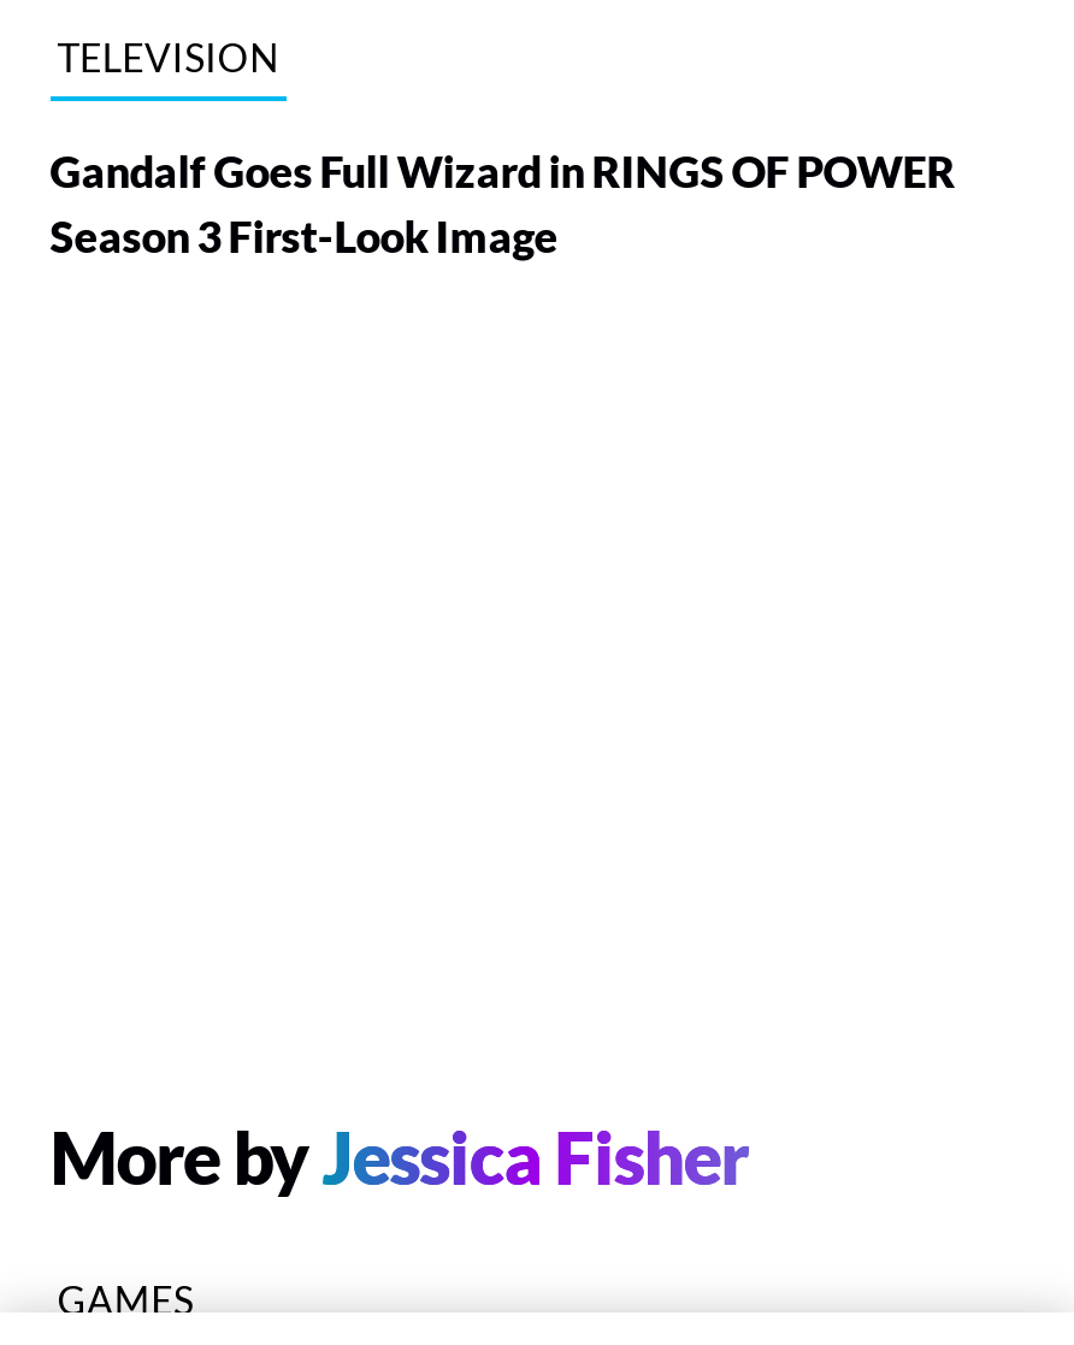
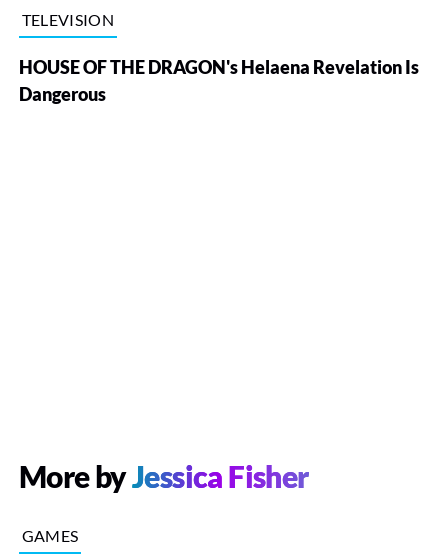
[50,144,955,262] Gandalf Goes Full Wizard in RINGS OF POWER | Season 3 First-Look Image -> [19,56,419,105] HOUSE OF THE DRAGON's Helaena Revelation Is | Dangerous

